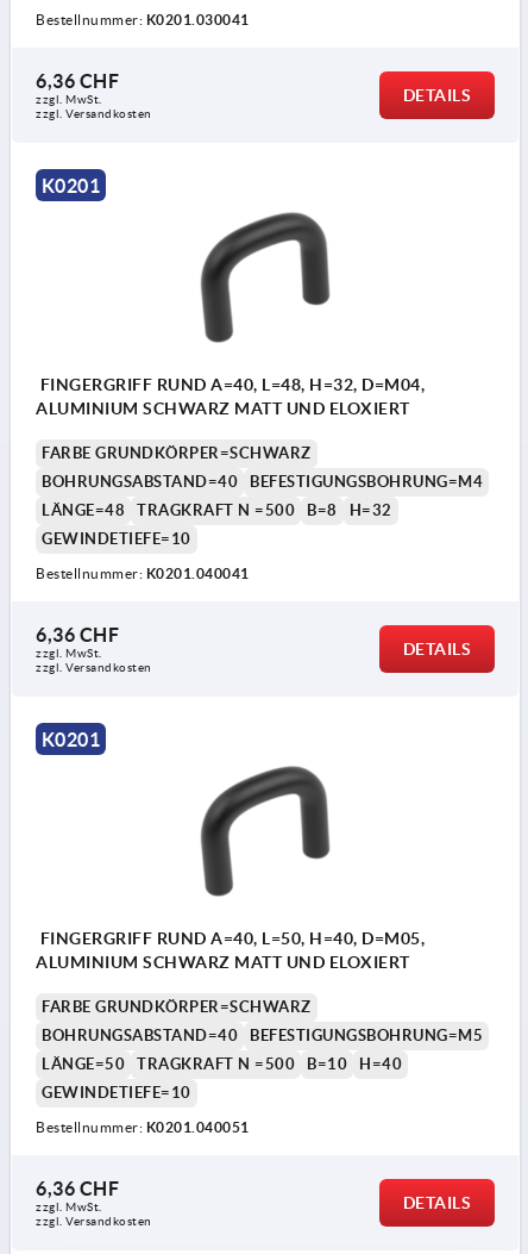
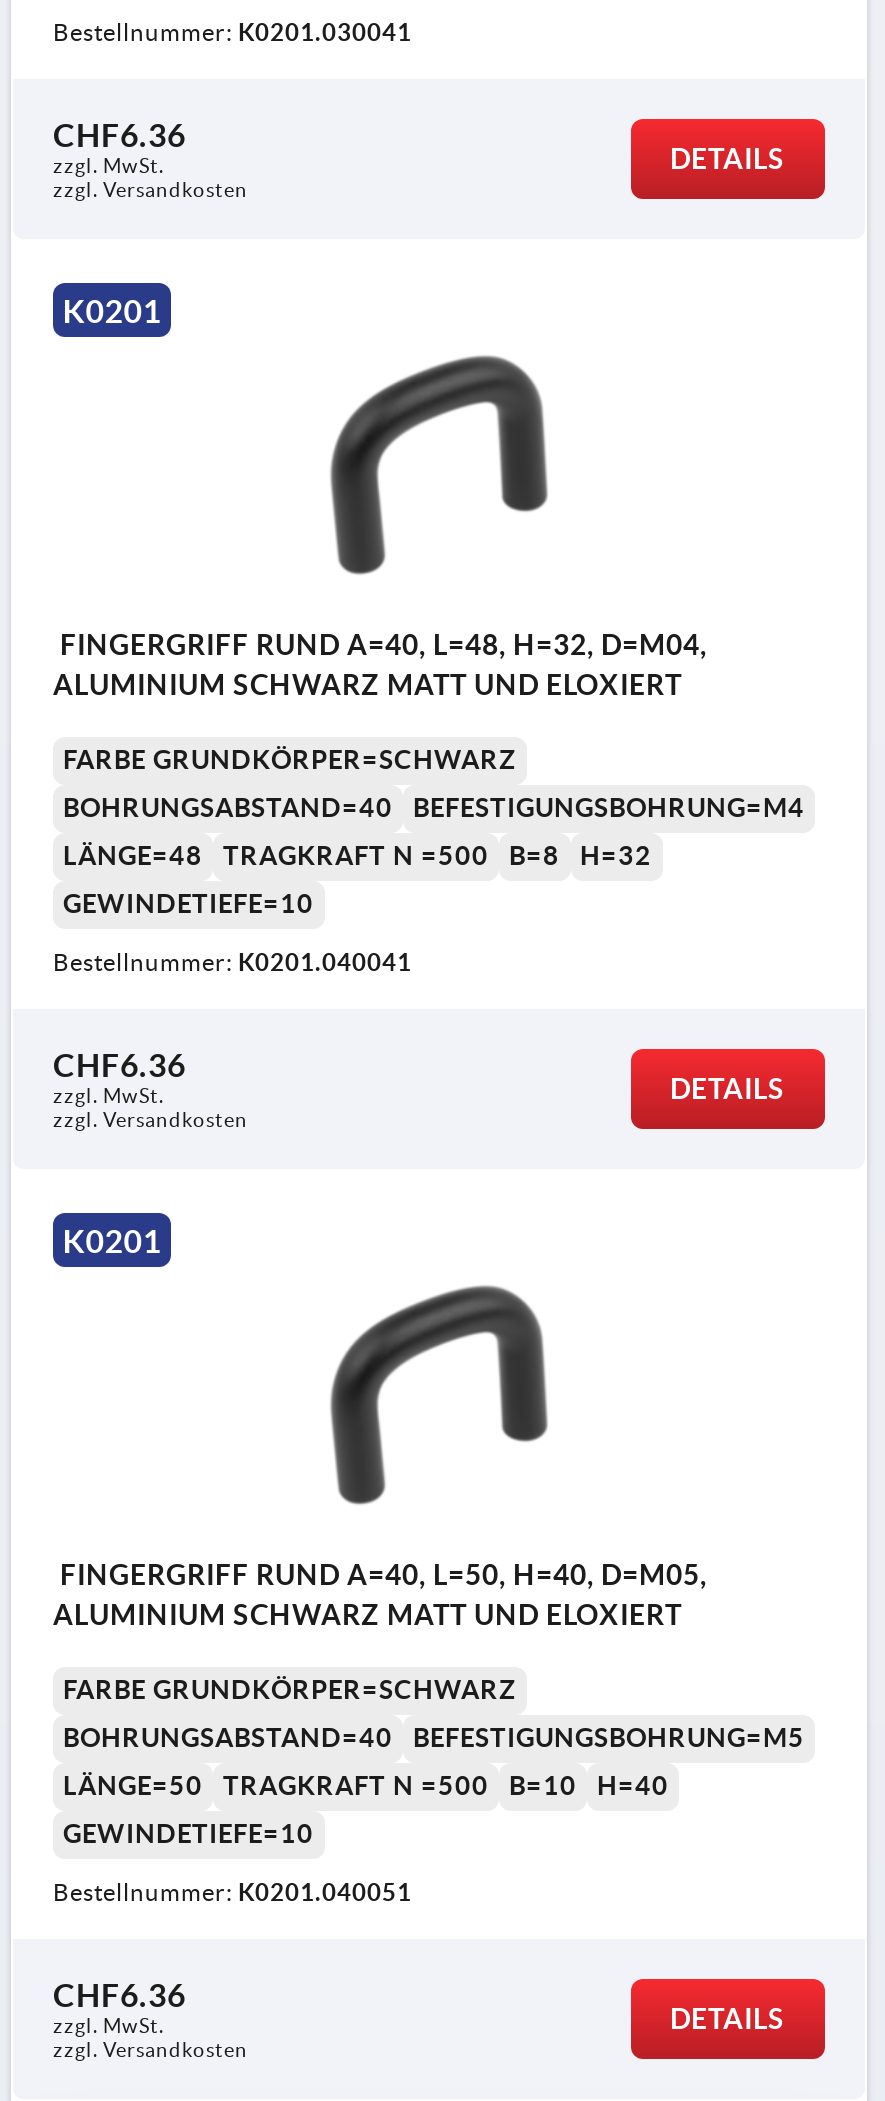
[36,70,119,92] 6,36 CHF -> [53,117,186,153] CHF6.36
[36,624,119,646] 6,36 CHF -> [53,1047,186,1083] CHF6.36
[36,1178,119,1200] 6,36 CHF -> [53,1978,186,2014] CHF6.36

